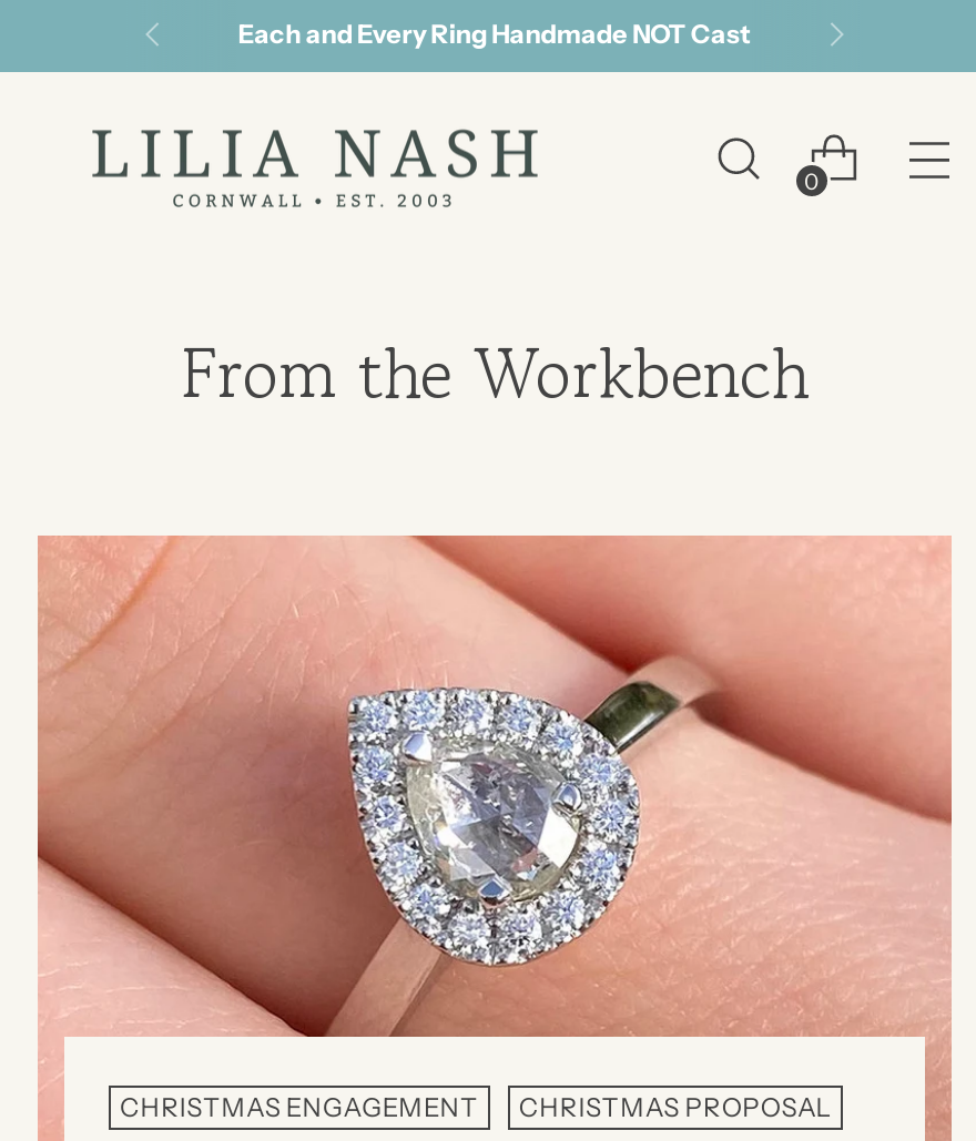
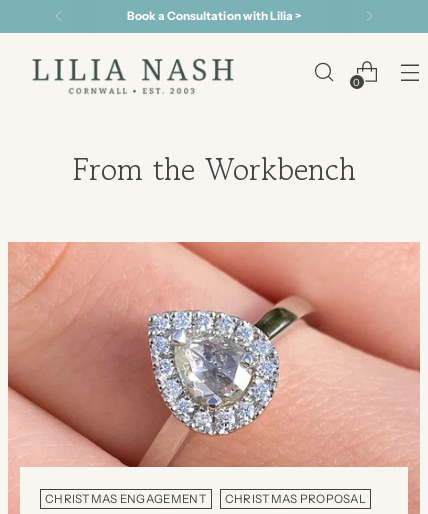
[238,18,751,49] Each and Every Ring Handmade NOT Cast -> [127,8,301,22] Book a Consultation with Lilia >

